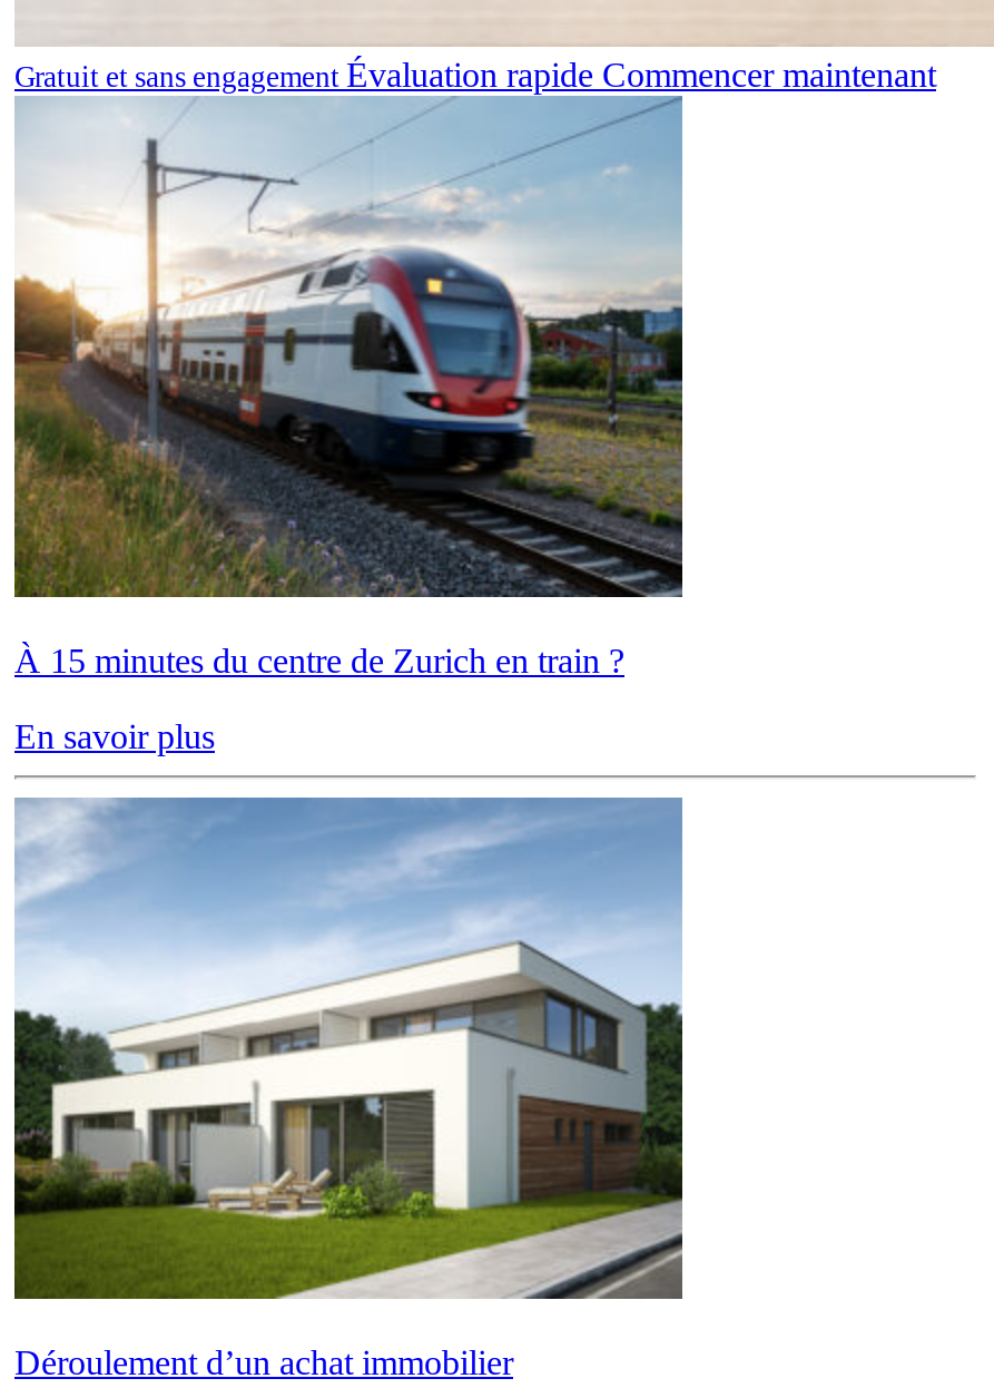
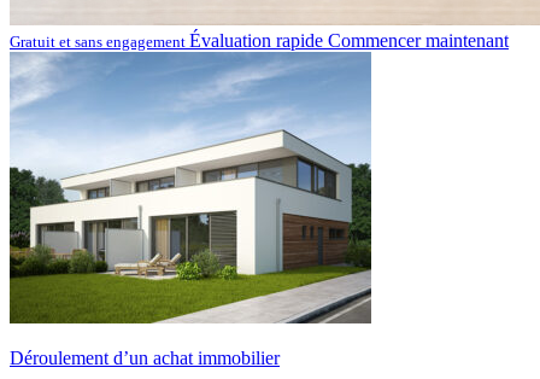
[12,100,682,756] [image] | À 15 minutes du centre de Zurich en train ? | En savoir plus -> none

